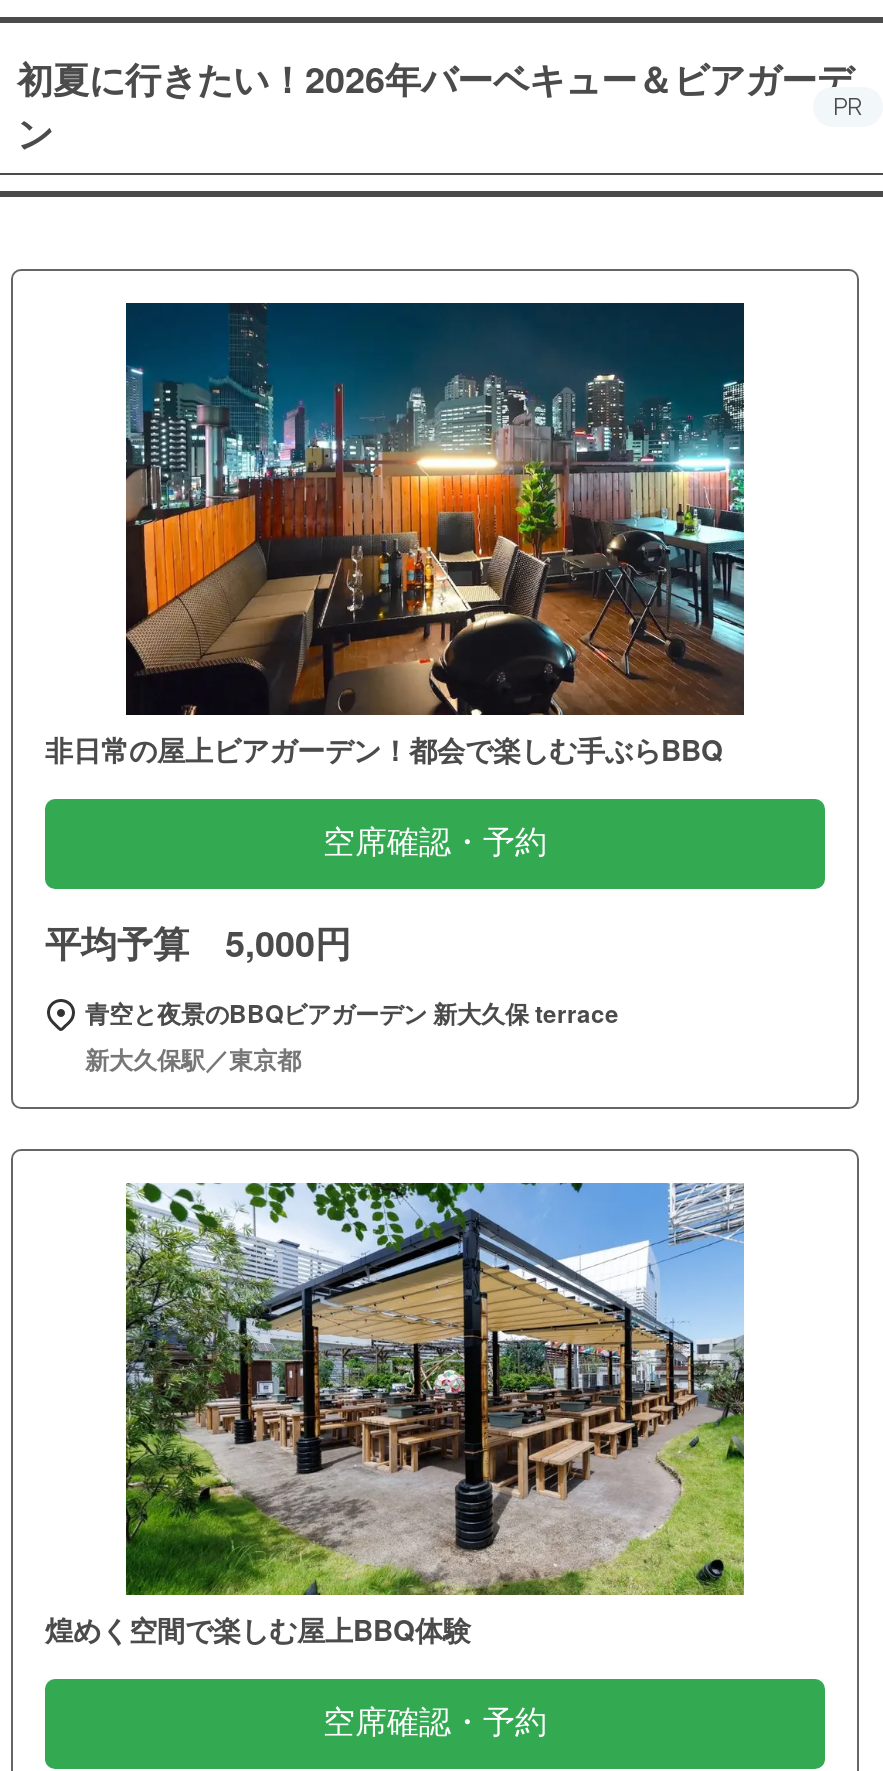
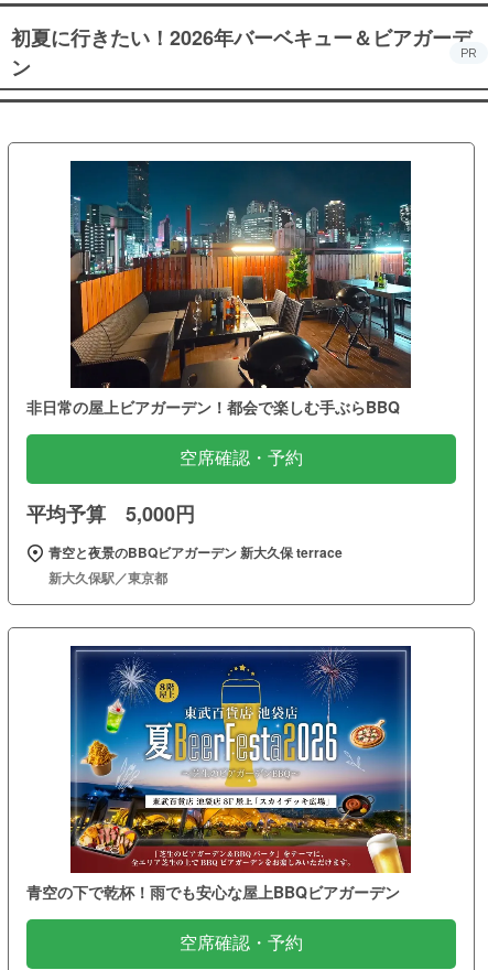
[45,1180,747,1649] [image] | 煌めく空間で楽しむ屋上BBQ体験 -> [26,645,412,902] [image] | 青空の下で乾杯！雨でも安心な屋上BBQビアガーデン

